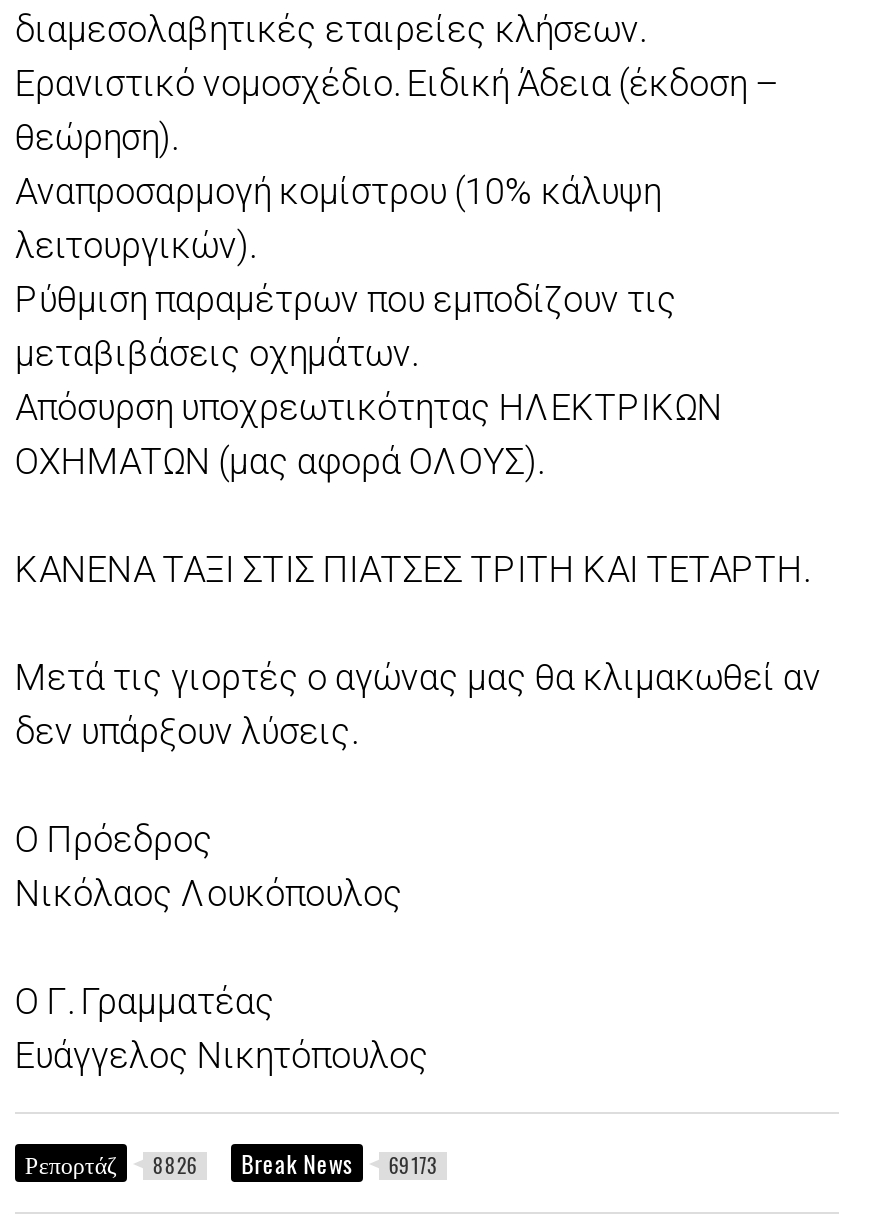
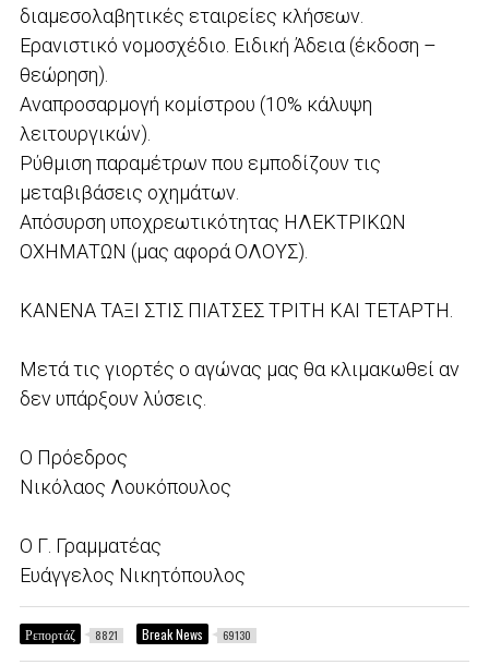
[153,1149,197,1179] 8826 -> [95,626,118,643] 8821
[389,1149,437,1179] 69173 -> [223,626,251,643] 69130

